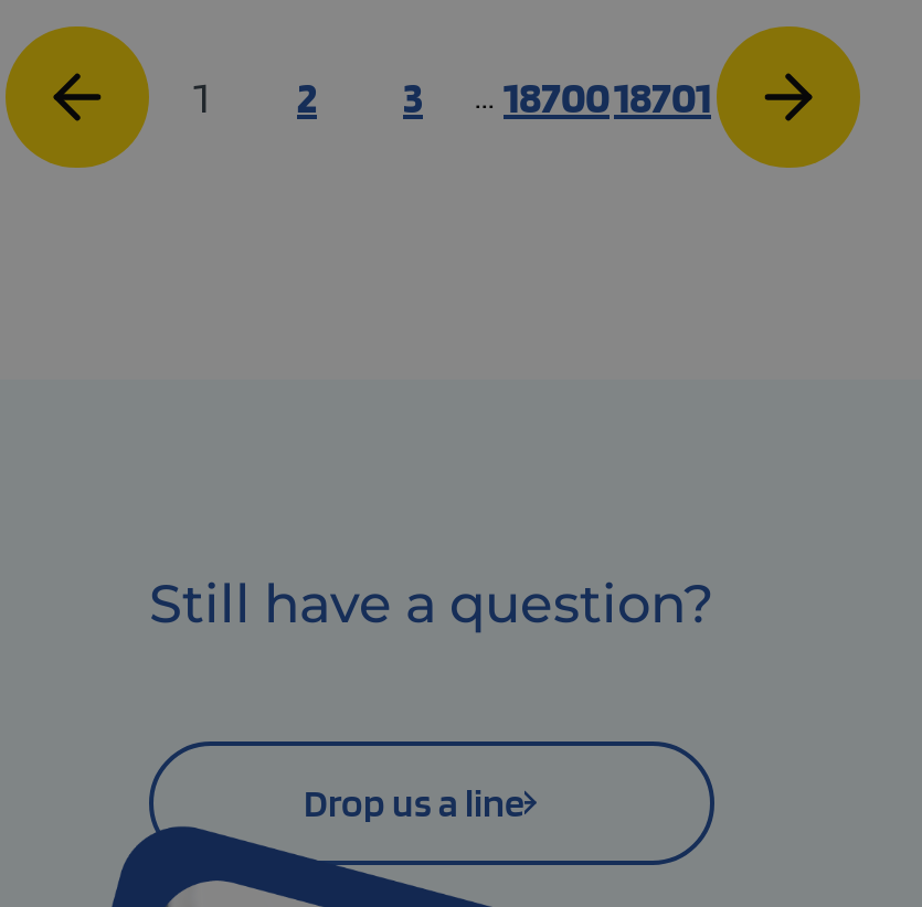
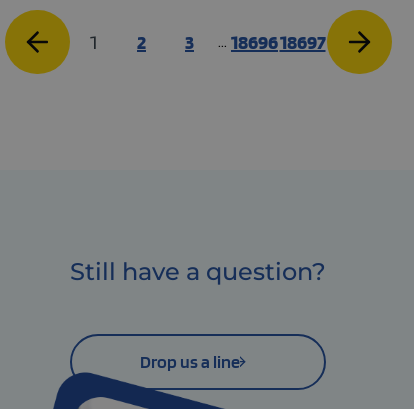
[193,70,711,123] 1 2 3 ... 18700 18701 -> [90,30,325,54] 1 2 3 ... 18696 18697

